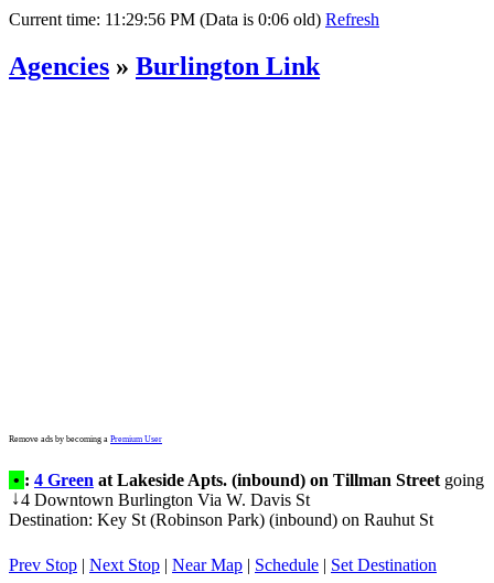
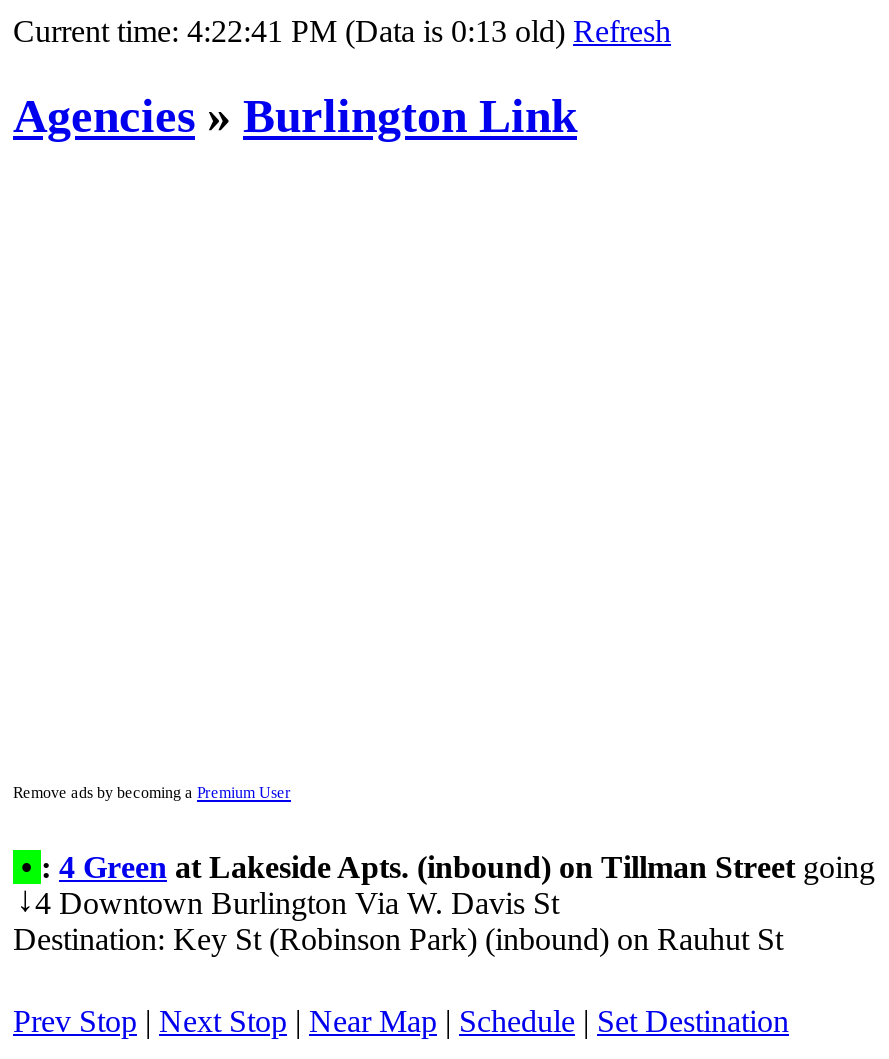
[9,10,379,29] Current time: 11:29:56 PM (Data is 0:06 old) Refresh -> [13,14,671,48] Current time: 4:22:41 PM (Data is 0:13 old) Refresh

